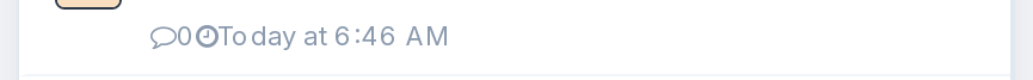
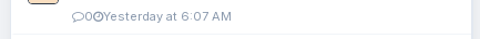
[217,19,449,53] Today at 6:46 AM -> [103,9,232,24] Yesterday at 6:07 AM

